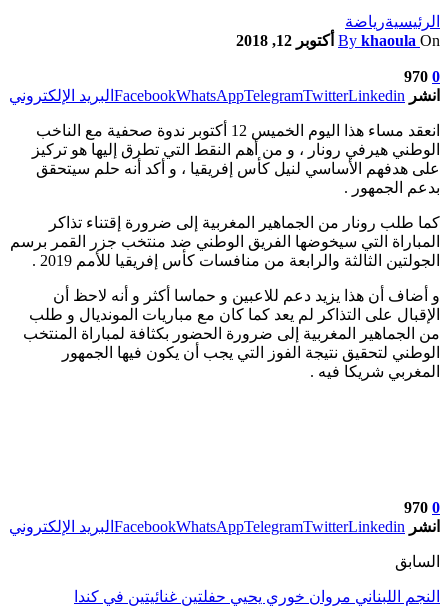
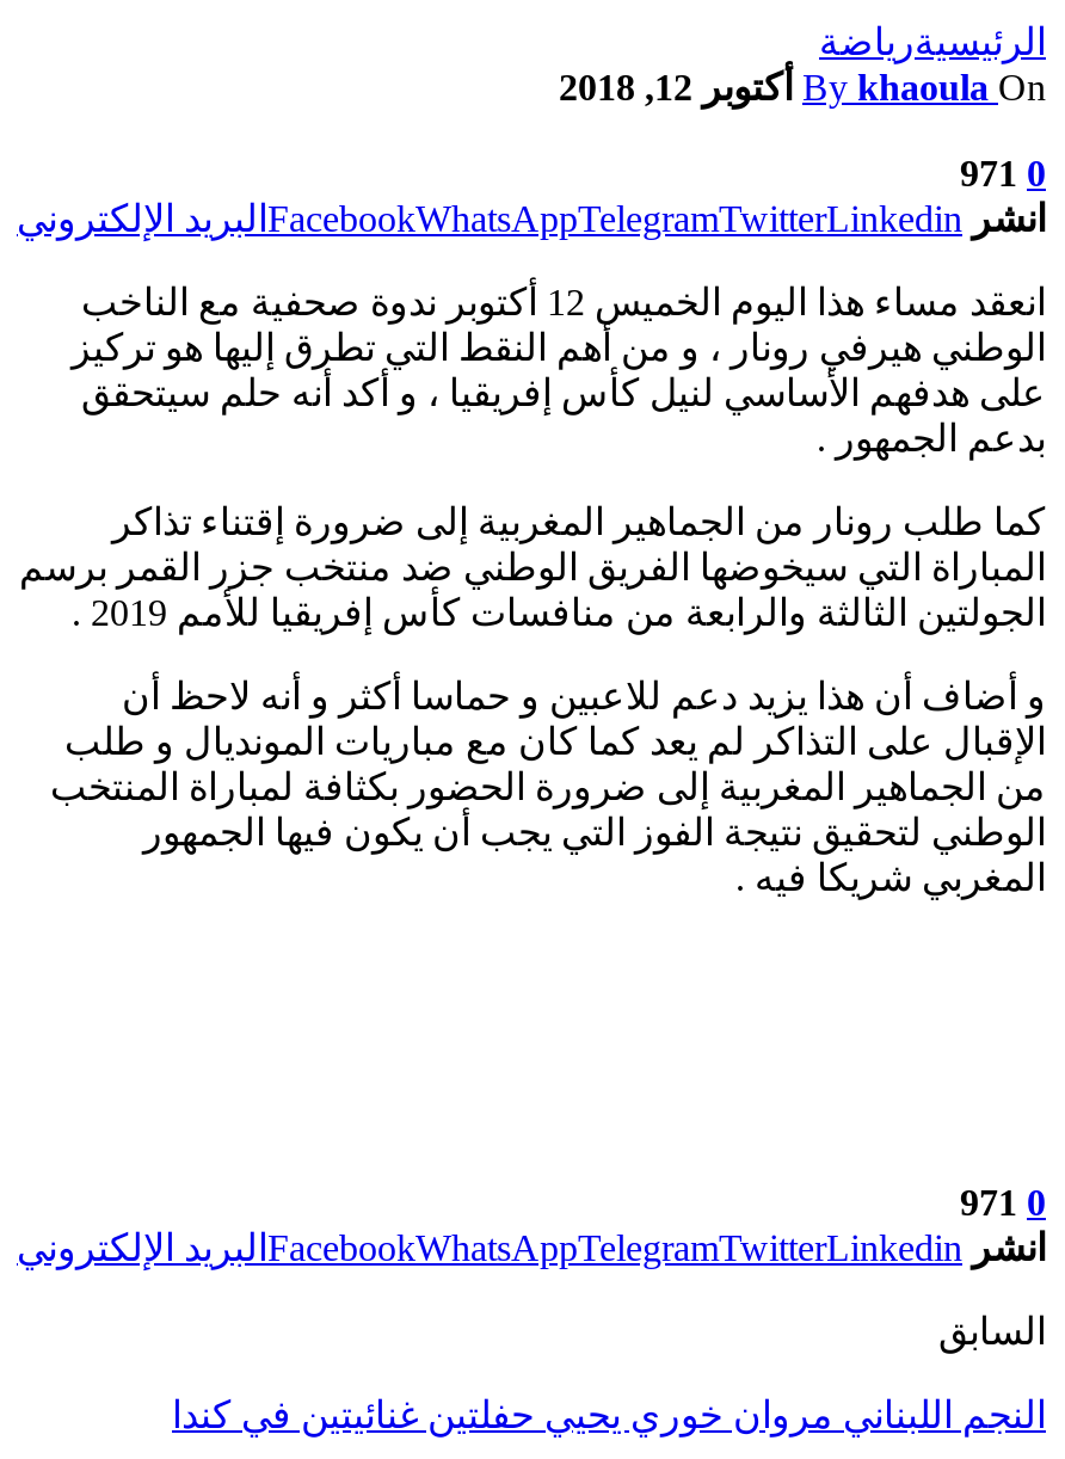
[404,68,440,85] 970 0 -> [960,152,1046,193] 971 0
[404,499,440,516] 970 0 -> [960,1182,1046,1222] 971 0

